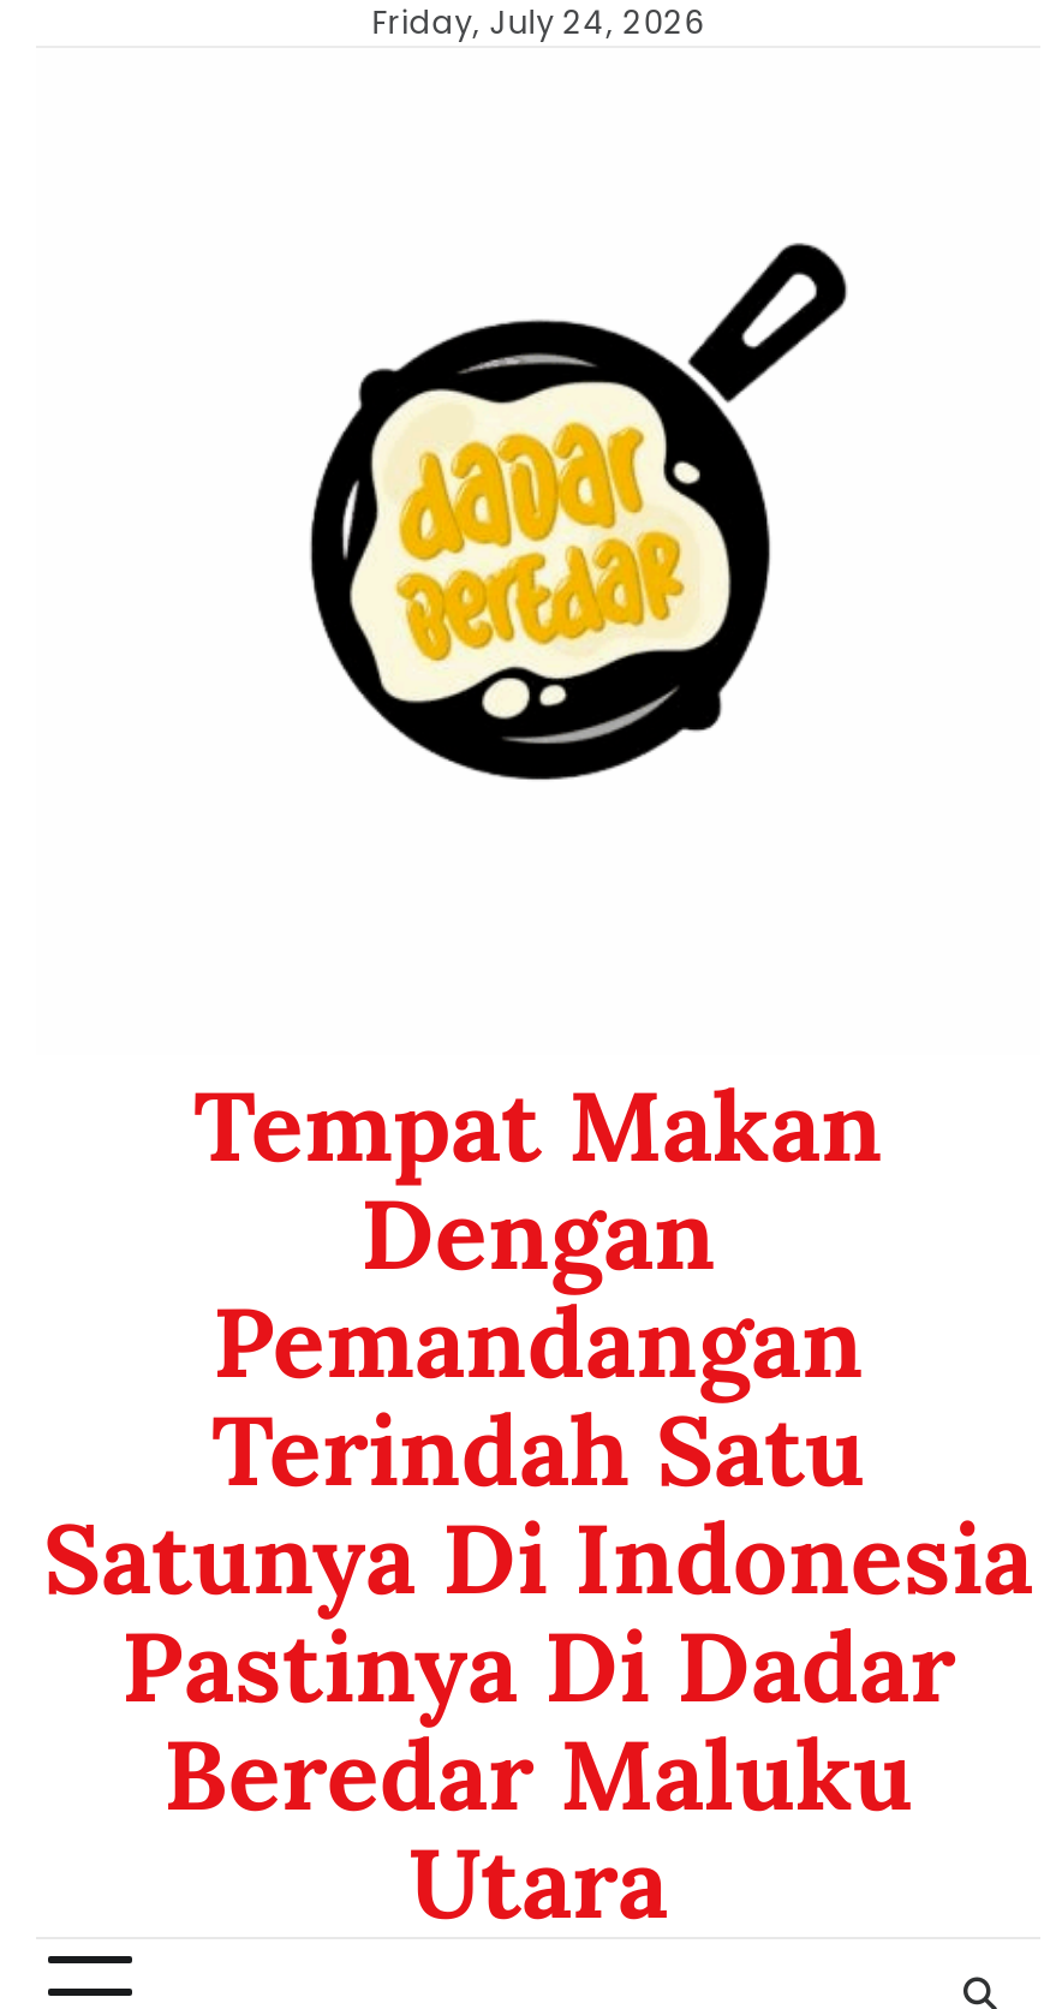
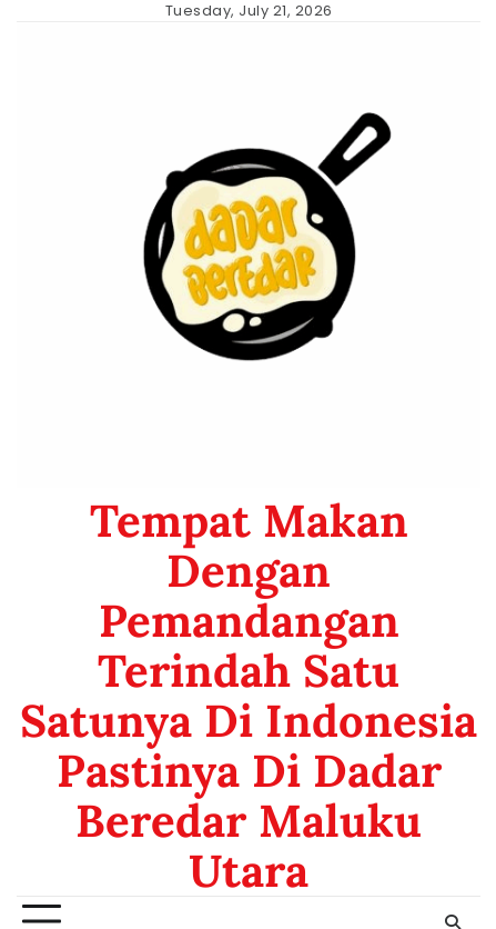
[372,0,704,46] Friday, July 24, 2026 -> [165,0,332,21] Tuesday, July 21, 2026

